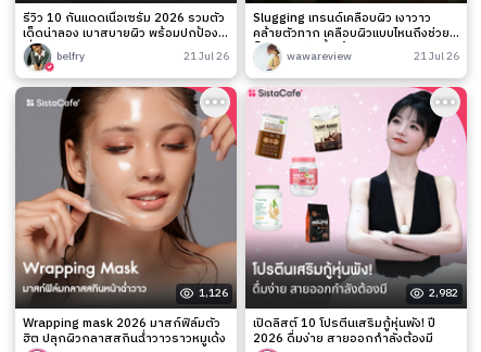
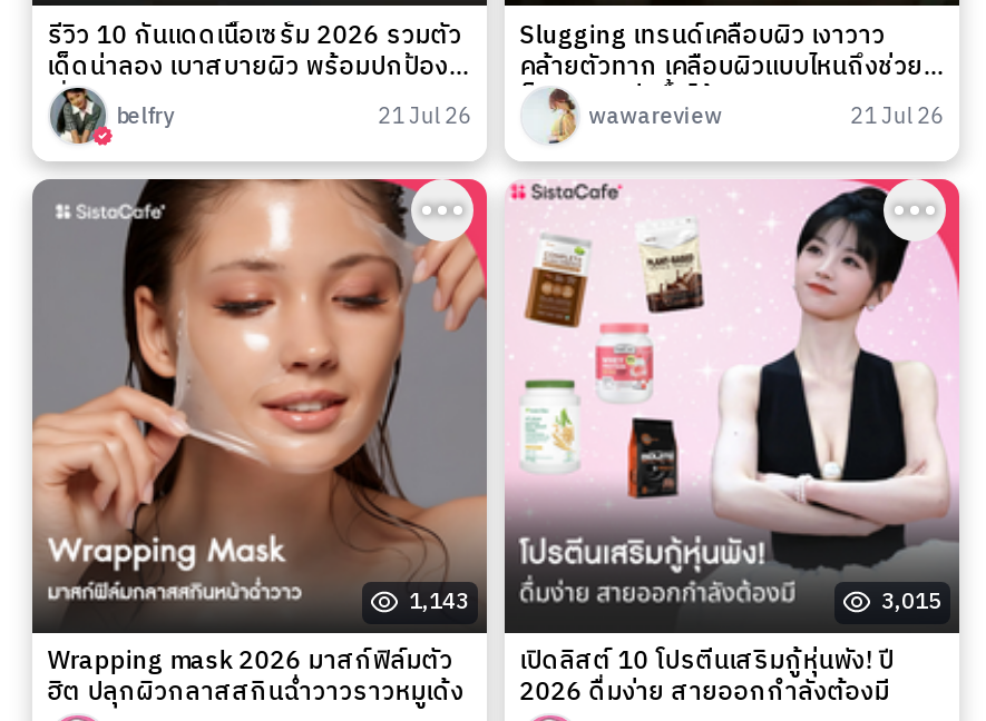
[199,285,228,302] 1,126 -> [409,584,469,619] 1,143
[429,285,458,302] 2,982 -> [881,584,941,619] 3,015

